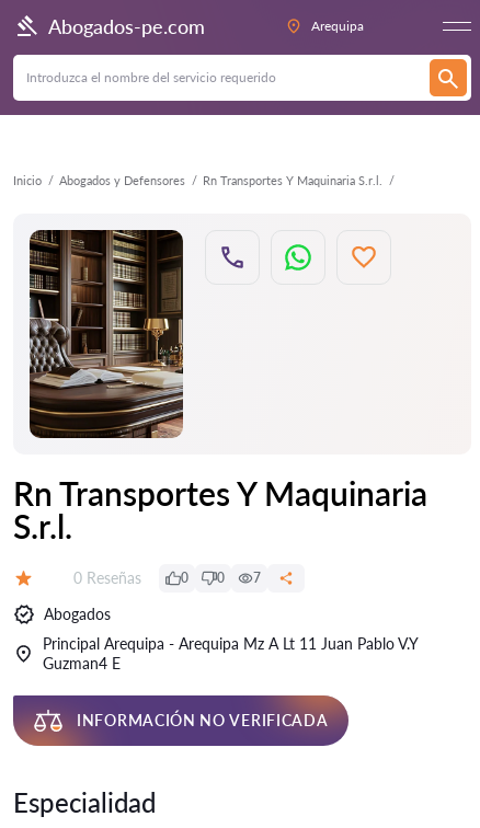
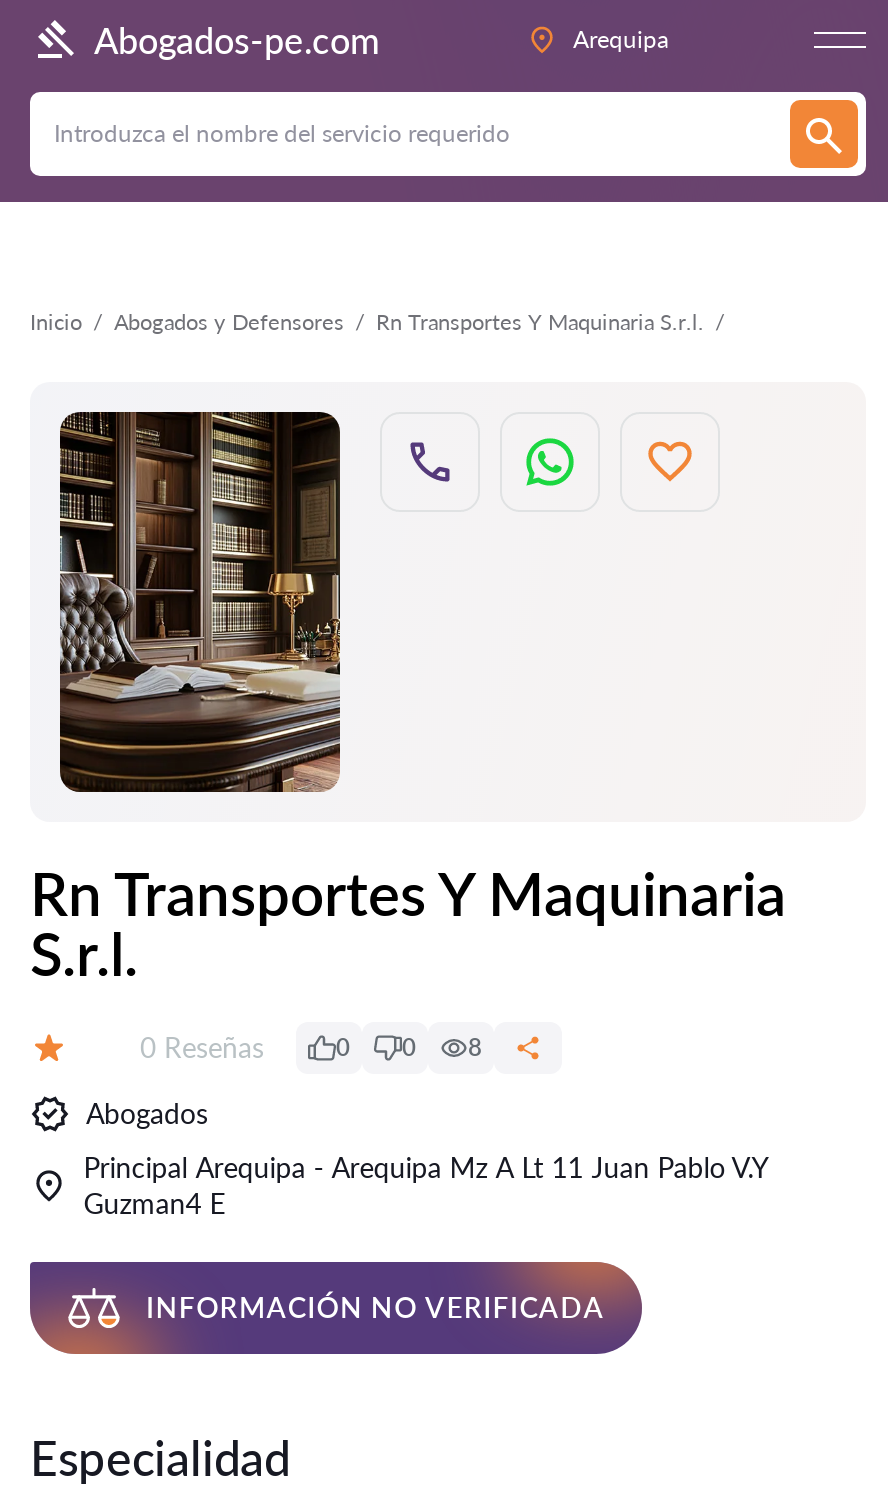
[253,570,261,586] 7 -> [468,1032,482,1062] 8

